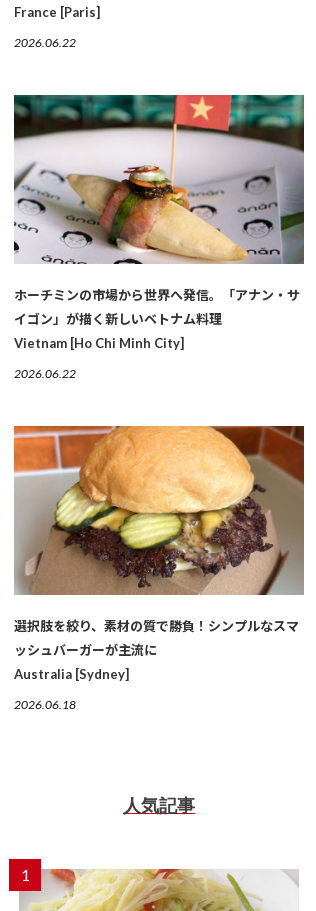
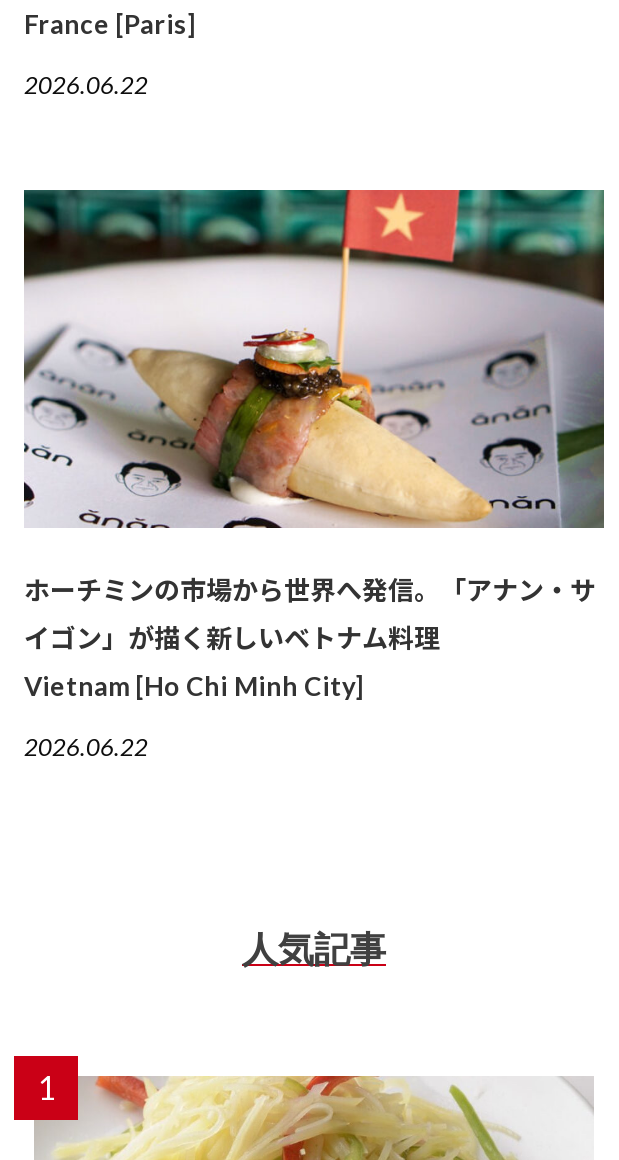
[13,425,305,712] [image] | 選択肢を絞り、素材の質で勝負！シンプルなスマ | ッシュバーガーが主流に | Australia [Sydney] | 2026.06.18 -> none

